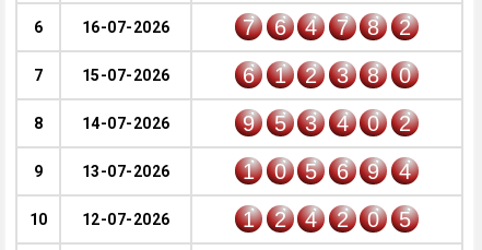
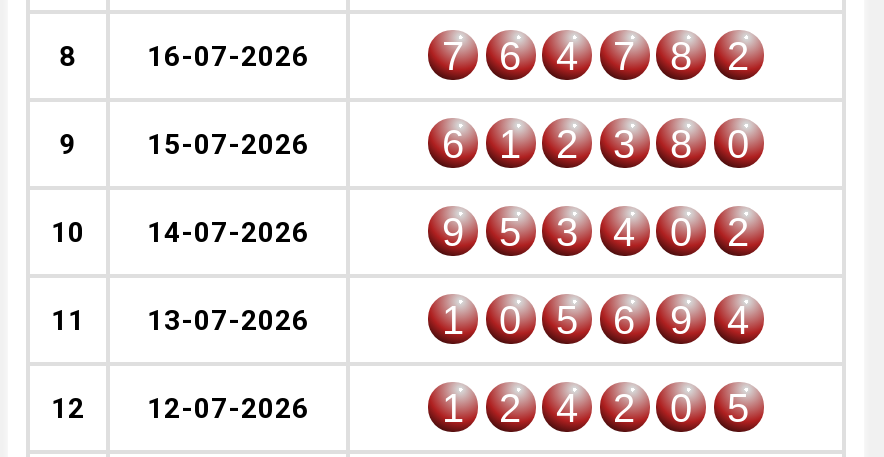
[34,18,43,36] 6 -> [60,39,76,71] 8
[34,66,43,84] 7 -> [60,127,76,159] 9
[34,114,43,132] 8 -> [51,215,85,247] 10
[34,162,43,180] 9 -> [51,303,85,335] 11
[29,210,170,228] 10 12-07-2026 -> [51,391,309,423] 12 12-07-2026

